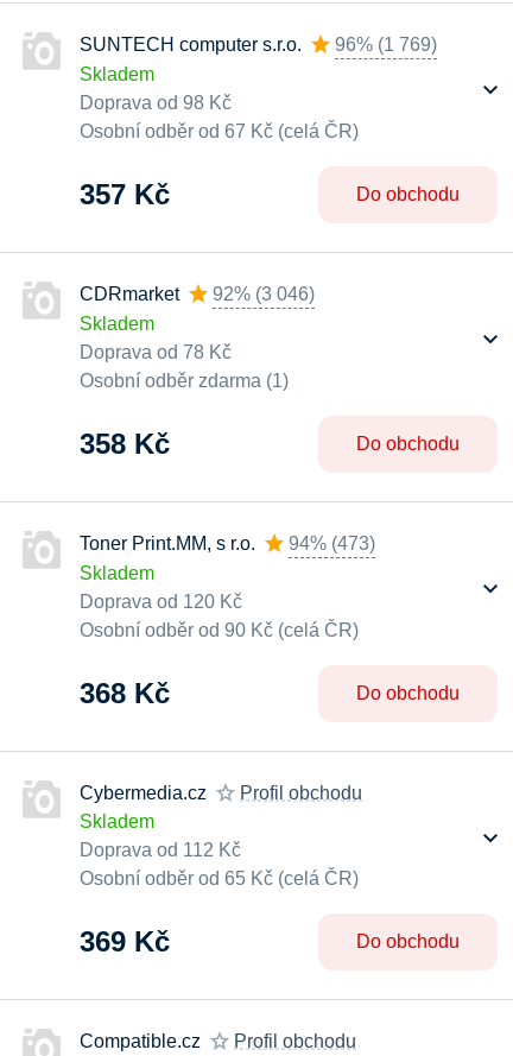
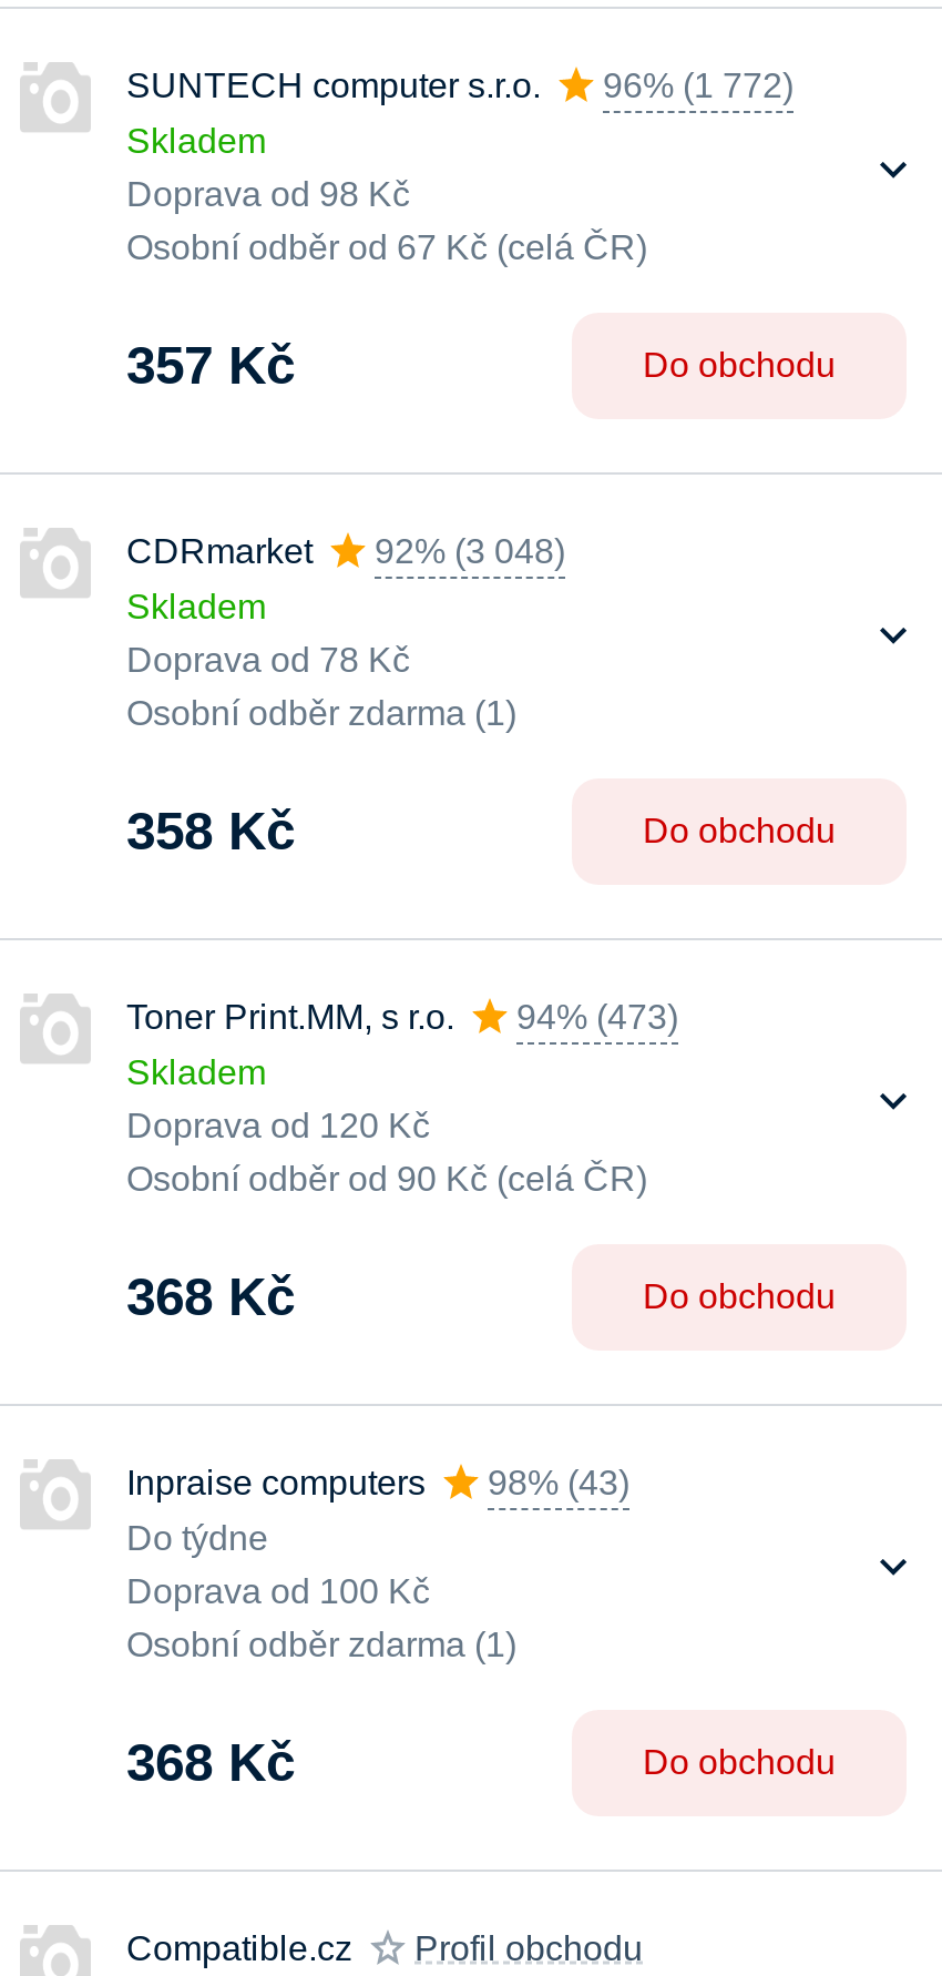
[80,34,437,55] SUNTECH computer s.r.o. 96% (1 769) -> [126,67,793,104] SUNTECH computer s.r.o. 96% (1 772)
[80,284,315,304] CDRmarket 92% (3 046) -> [126,532,565,570] CDRmarket 92% (3 048)
[80,783,362,957] Cybermedia.cz | Profil obchodu | Skladem | Doprava od 112 Kč | Osobní odběr od 65 Kč (celá ČR) | 369 Kč -> [126,1464,629,1792] Inpraise computers | 98% (43) | Do týdne | Doprava od 100 Kč | Osobní odběr zdarma (1) | 368 Kč

